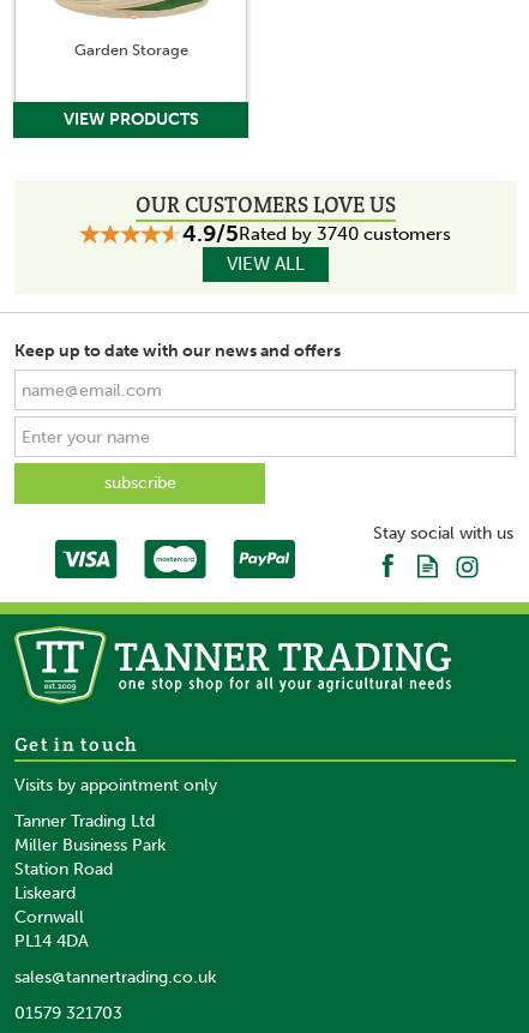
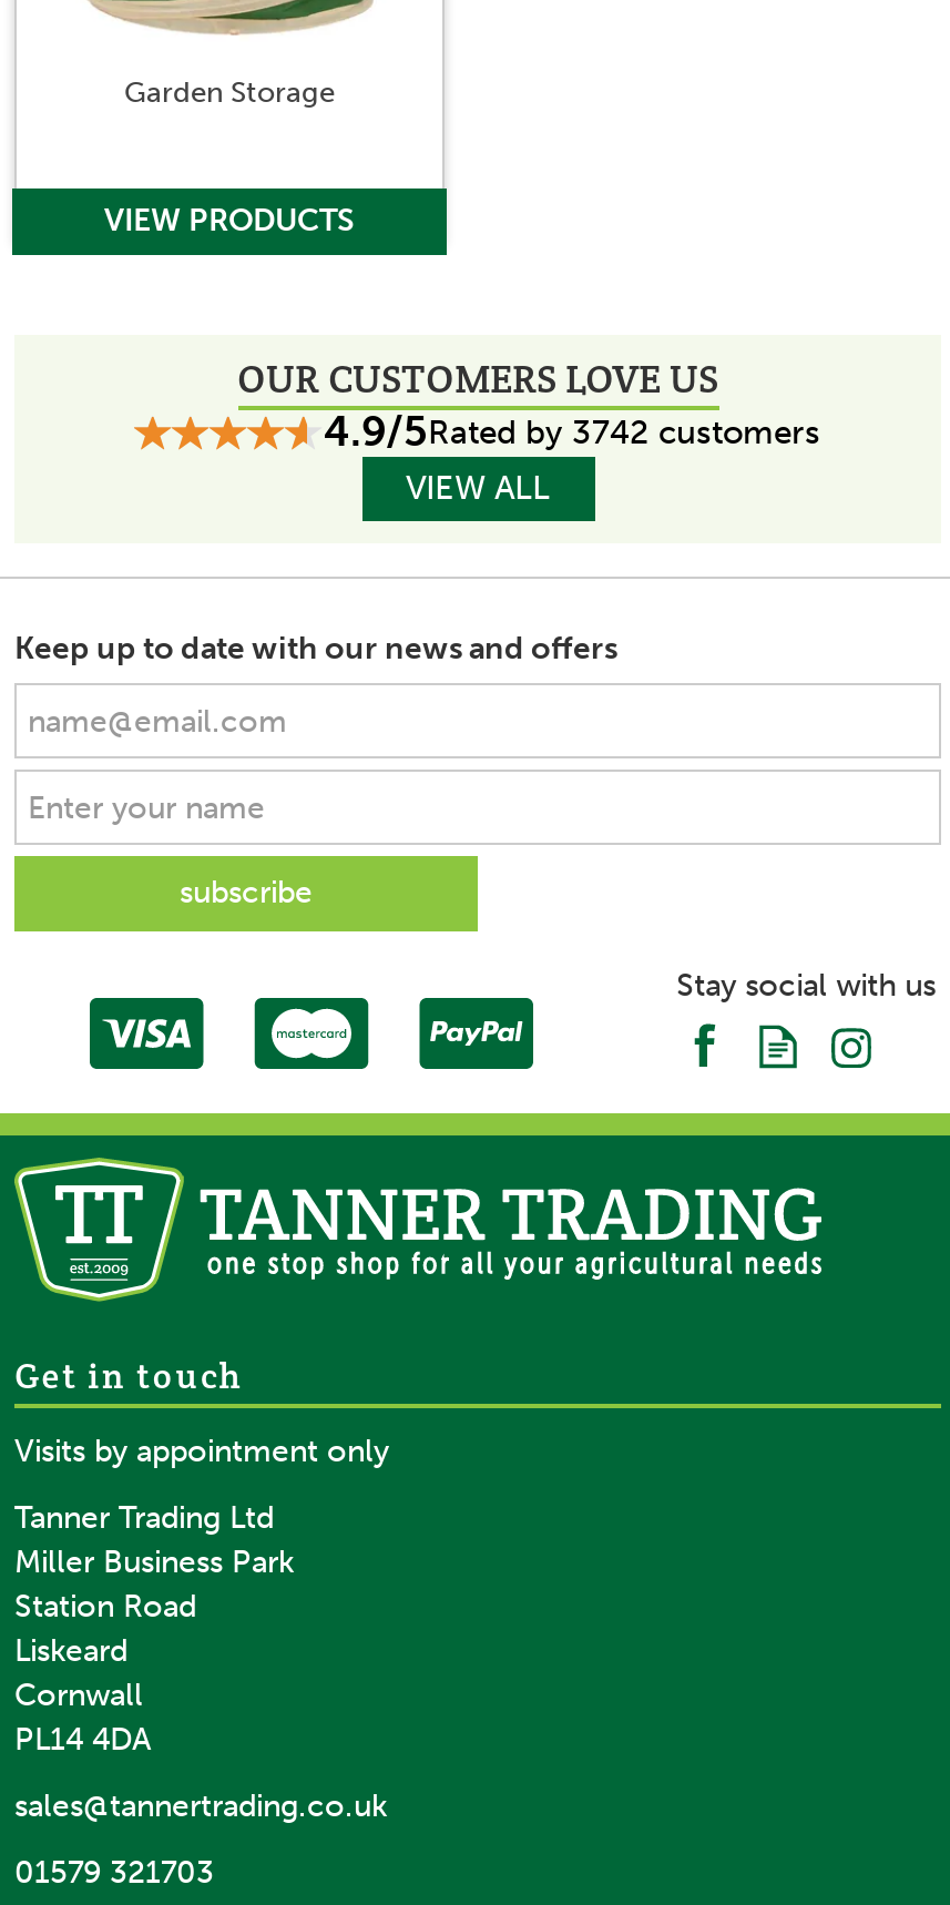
[182,220,450,247] 4.9/5Rated by 3740 customers -> [324,406,820,457] 4.9/5Rated by 3742 customers

